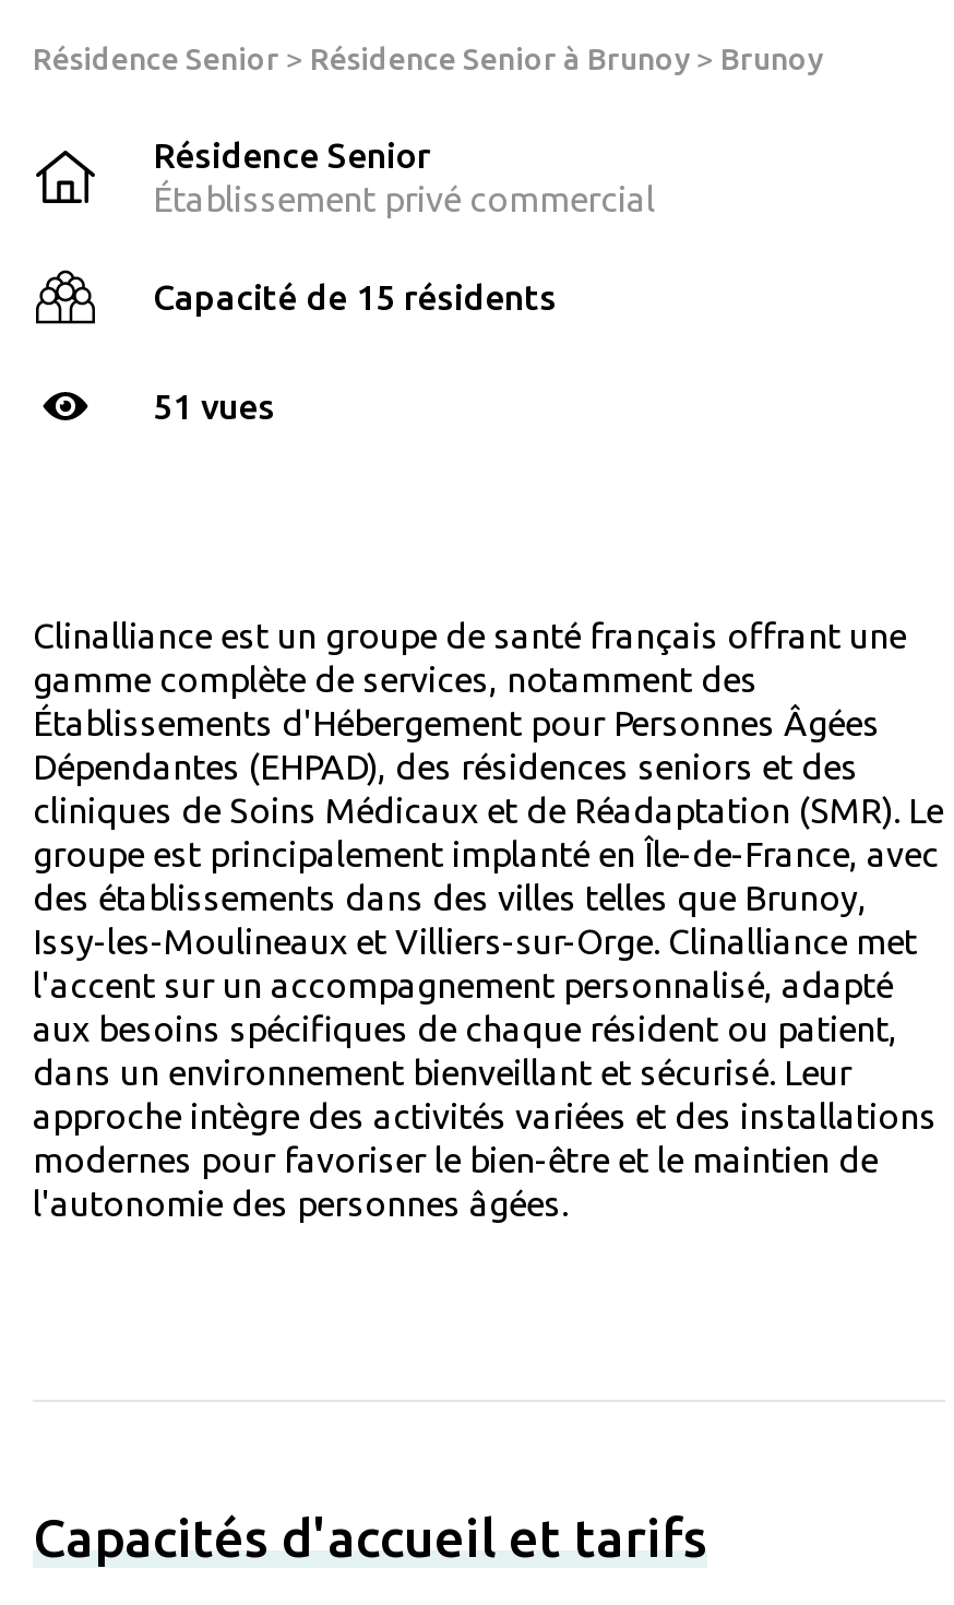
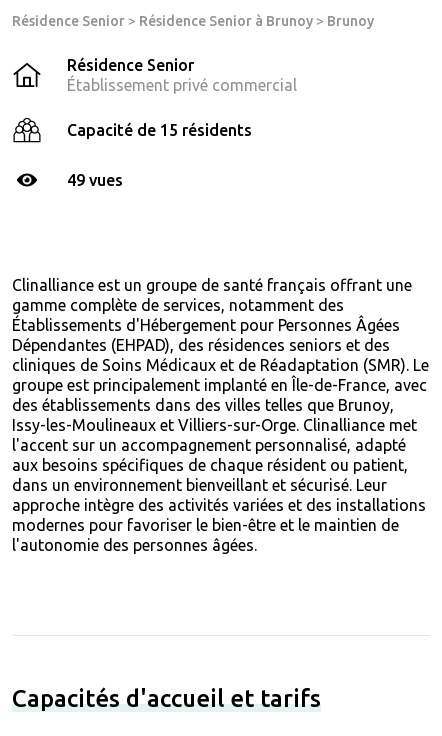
[153,387,275,426] 51 vues -> [67,171,123,189] 49 vues

